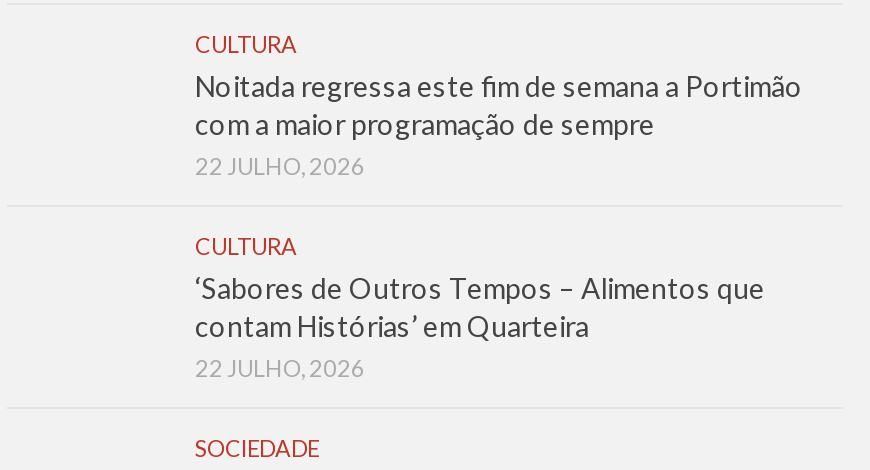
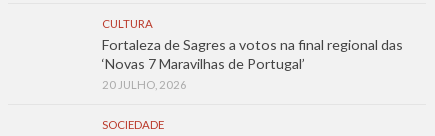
[195,69,803,381] Noitada regressa este fim de semana a Portimão | com a maior programação de sempre | 22 JULHO, 2026 | CULTURA | ‘Sabores de Outros Tempos – Alimentos que | contam Histórias’ em Quarteira | 22 JULHO, 2026 -> [102,36,403,91] Fortaleza de Sagres a votos na final regional das | ‘Novas 7 Maravilhas de Portugal’ | 20 JULHO, 2026

